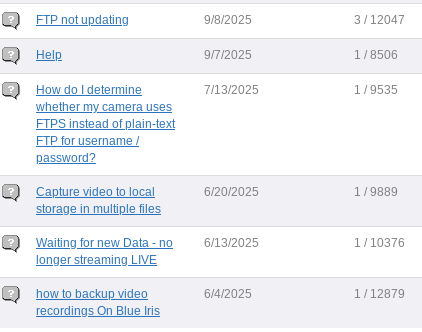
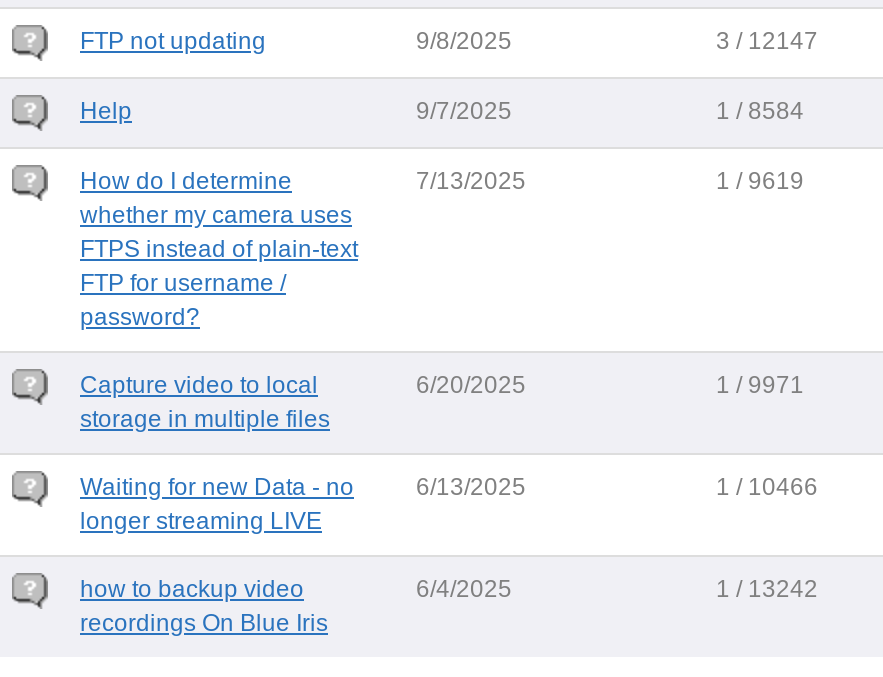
[354,13,405,27] 3 / 12047 -> [716,27,818,55] 3 / 12147
[354,48,398,62] 1 / 8506 -> [716,97,804,125] 1 / 8584
[354,83,398,97] 1 / 9535 -> [716,167,804,195] 1 / 9619
[354,185,398,199] 1 / 9889 -> [716,371,804,399] 1 / 9971
[354,236,405,250] 1 / 10376 -> [716,473,818,501] 1 / 10466
[354,287,405,301] 1 / 12879 -> [716,575,818,603] 1 / 13242

